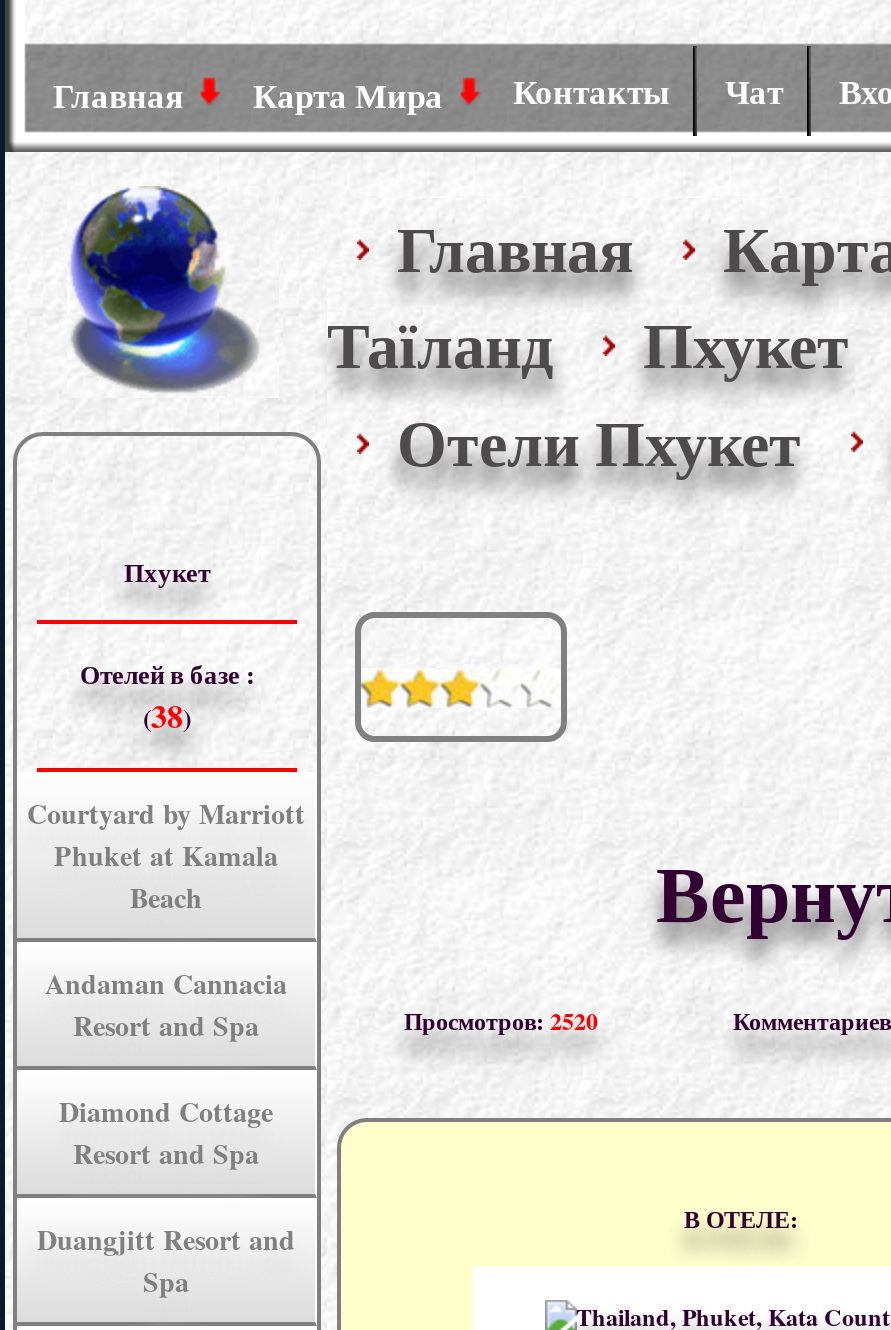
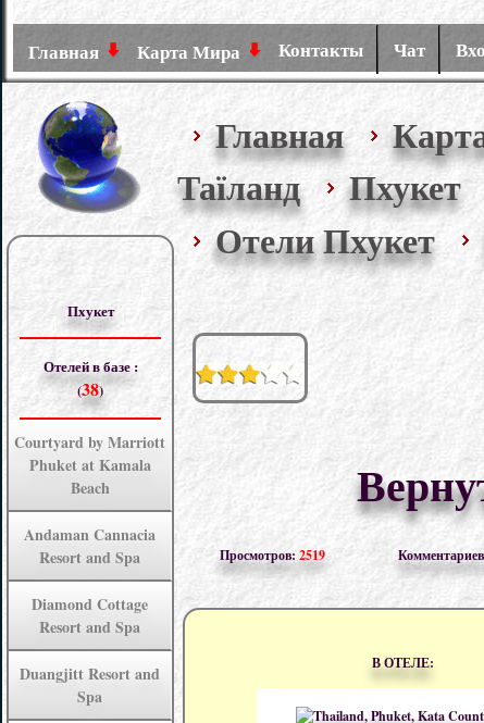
[404,1004,598,1038] Просмотров: 2520 -> [219,546,325,564] Просмотров: 2519

